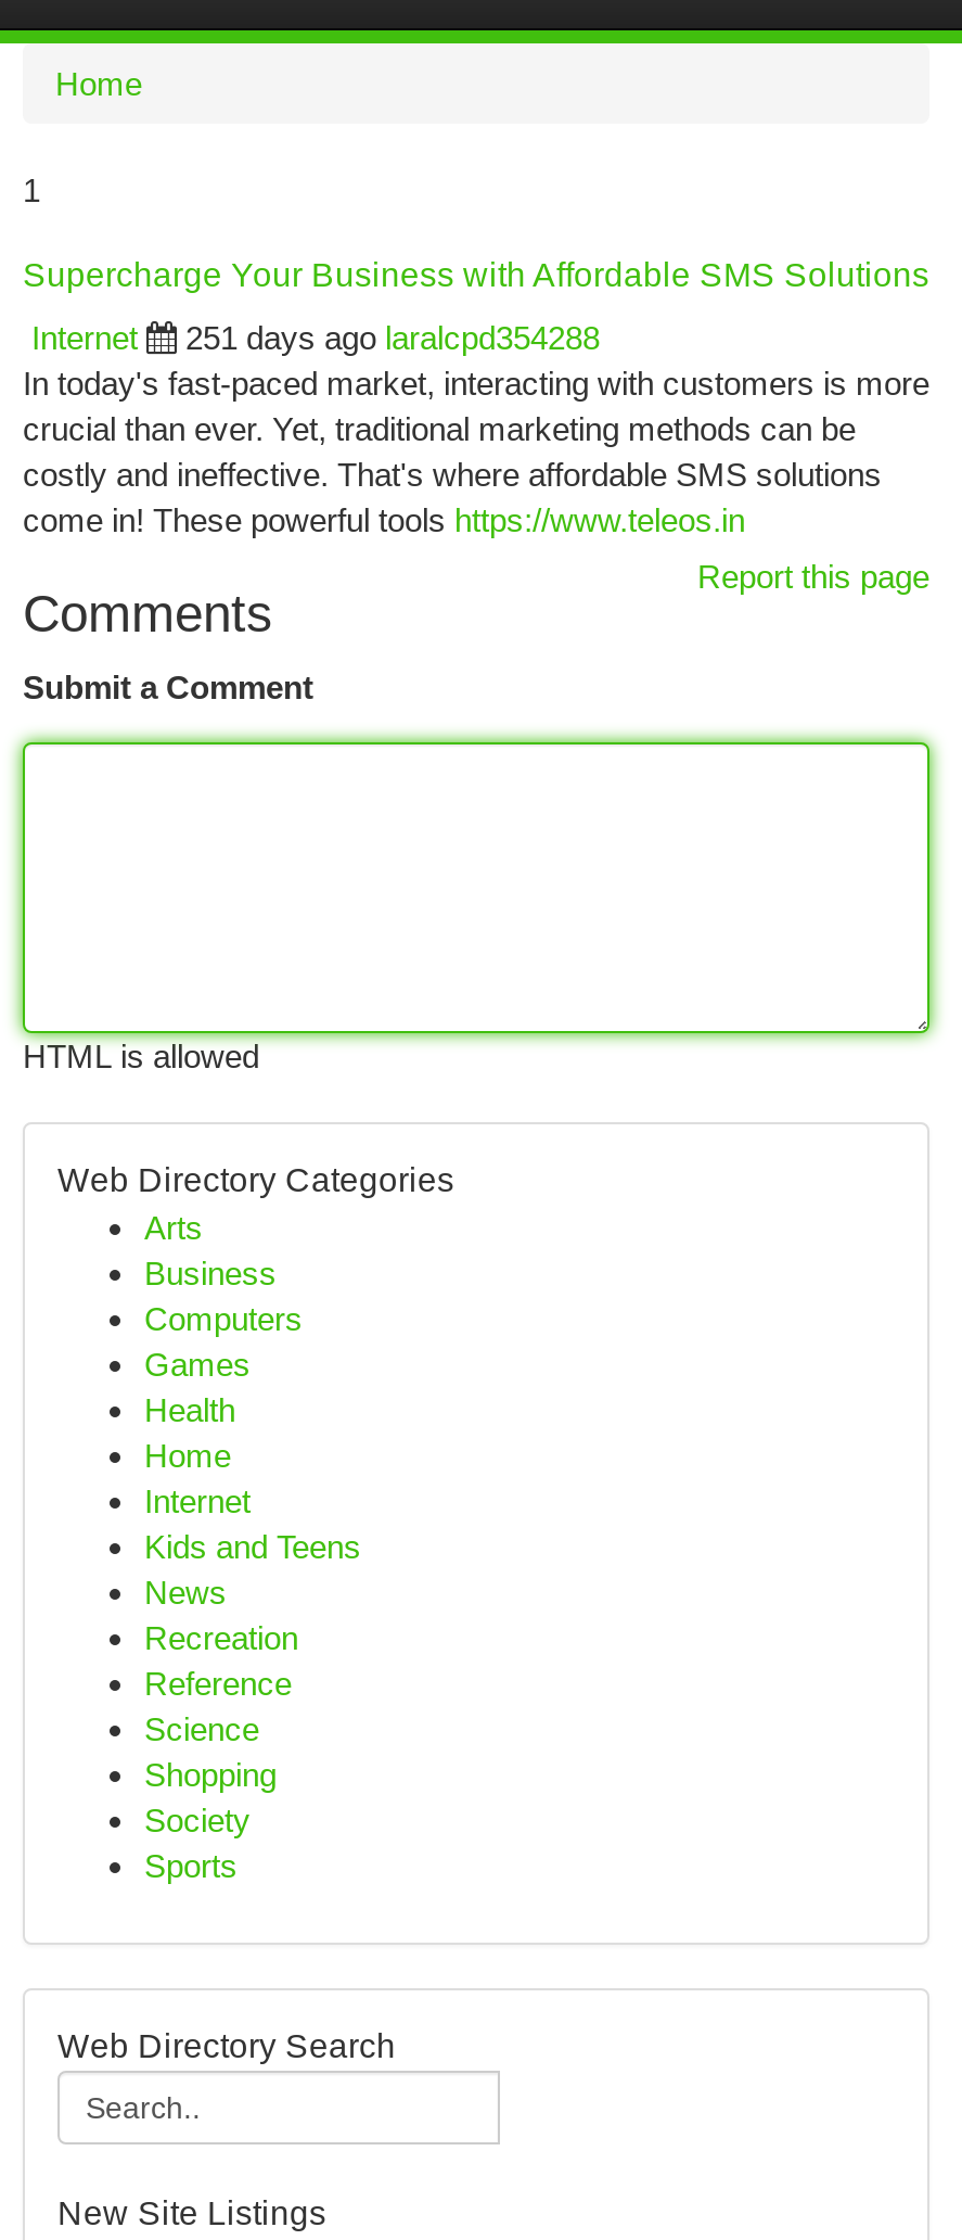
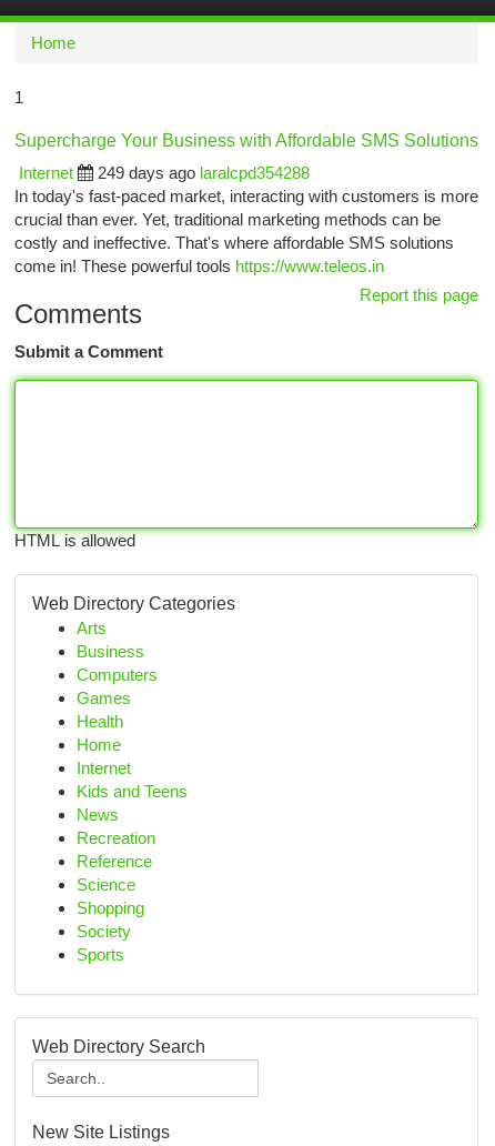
[185,319,600,356] 251 days ago laralcpd354288 -> [98,163,310,182] 249 days ago laralcpd354288

